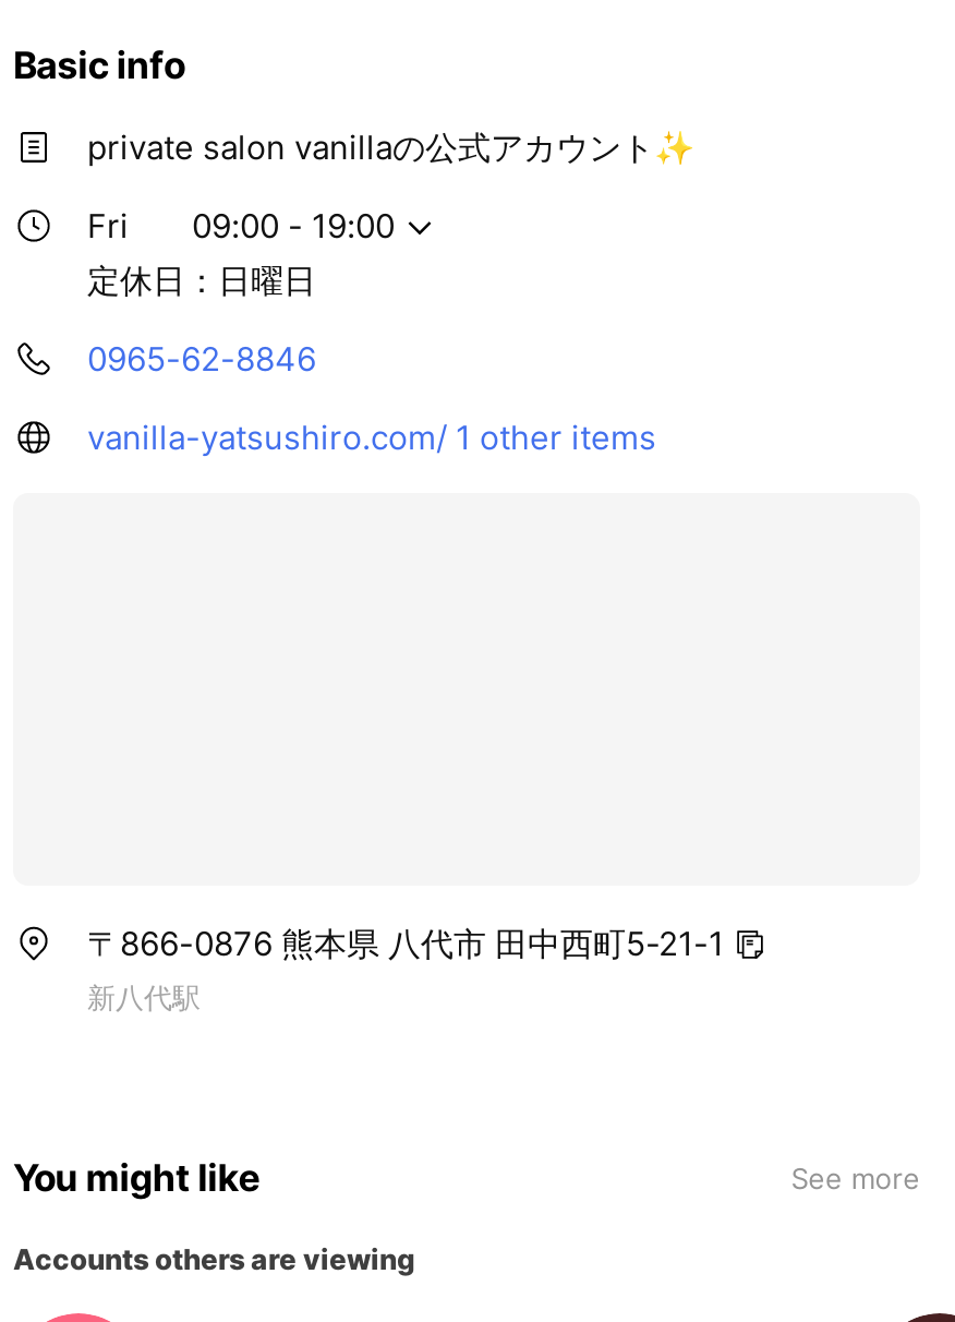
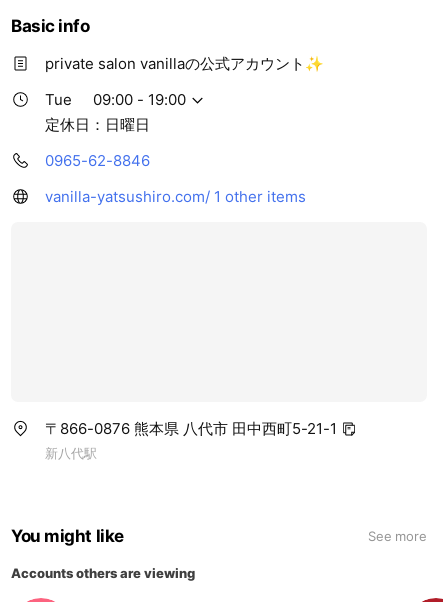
[87,206,129,247] Fri -> [45,90,72,109] Tue

